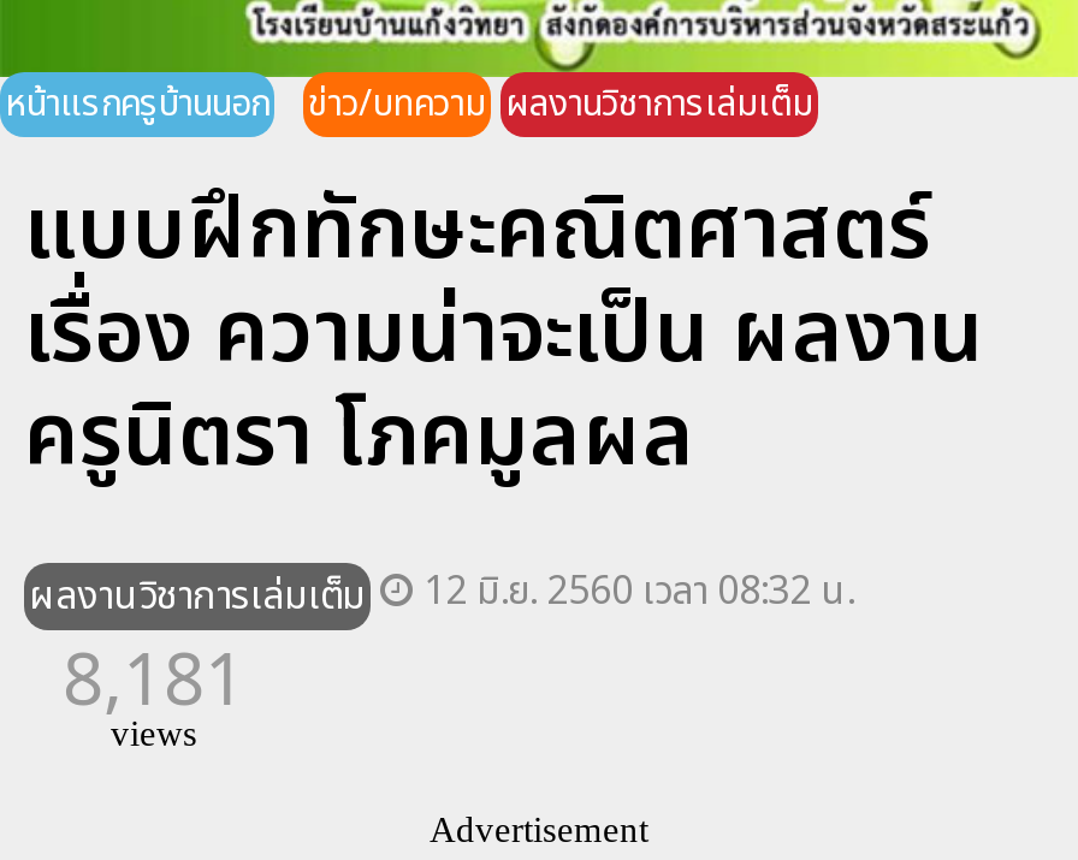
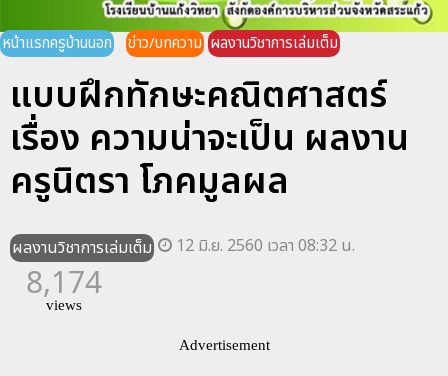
[63,627,245,726] 8,181 -> [26,261,102,302] 8,174

